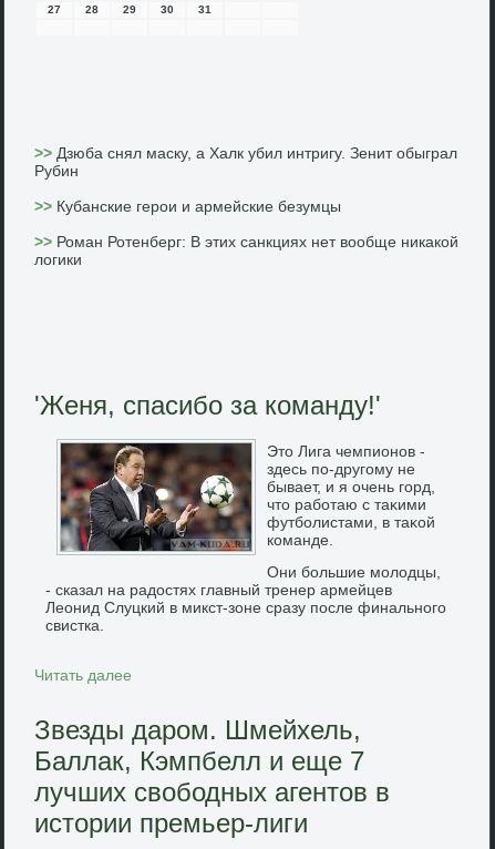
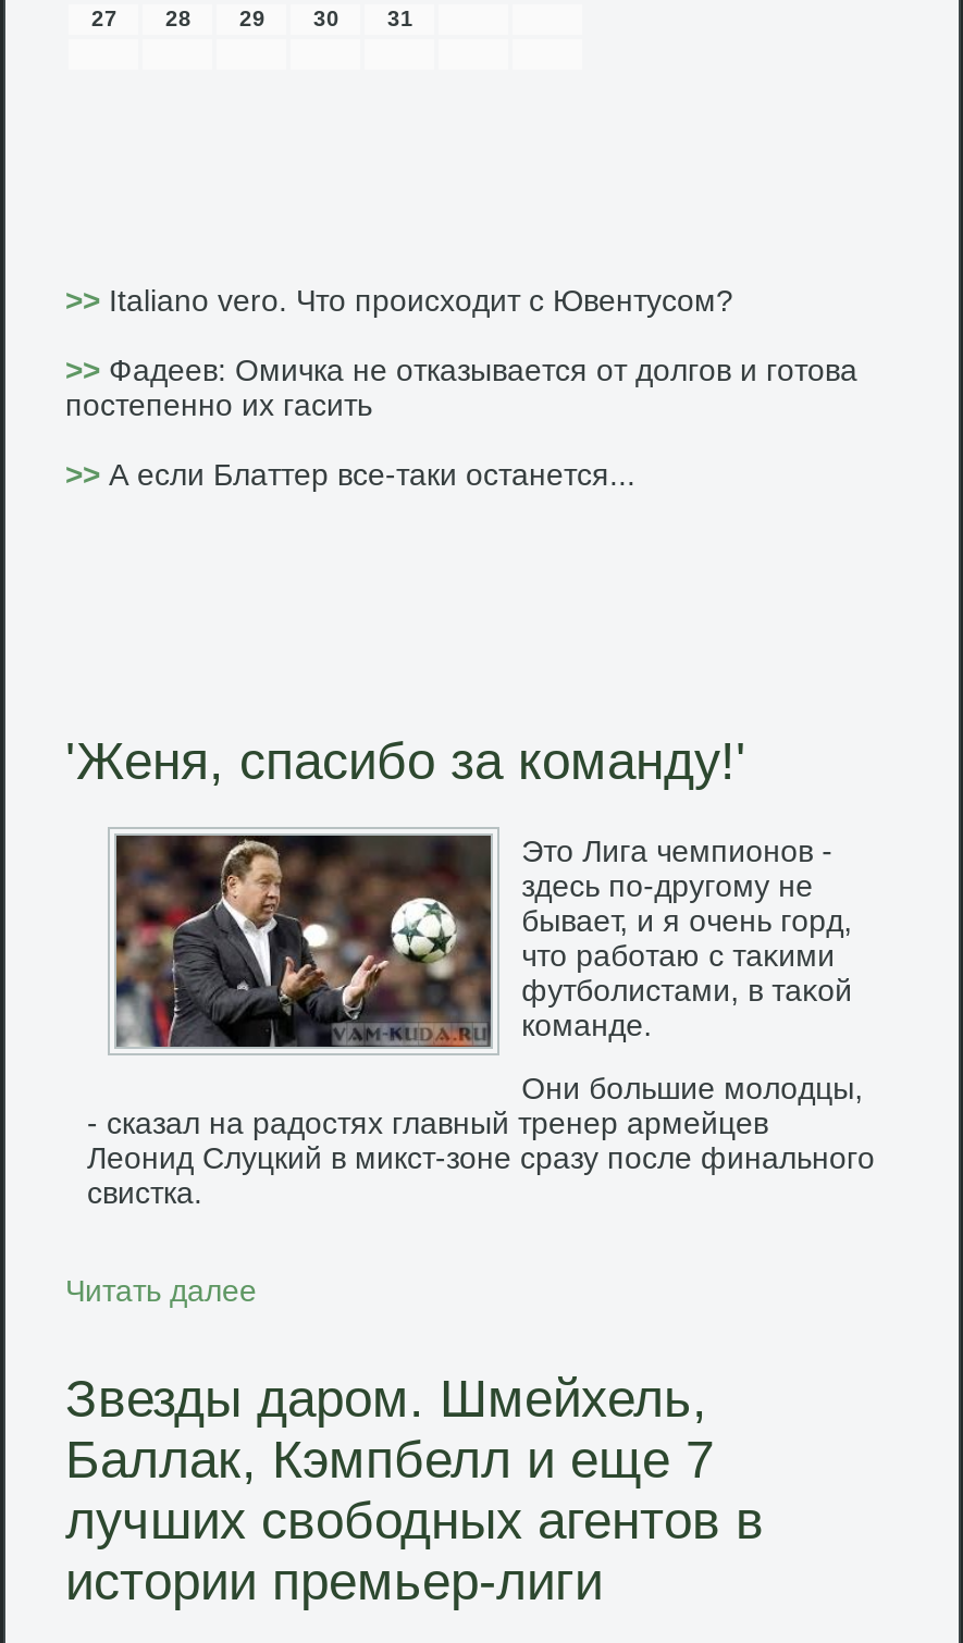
[35,144,458,179] >> Дзюба снял маску, а Халк убил интригу. Зенит обыграл | Рубин -> [65,283,733,318] >> Italiano vero. Что происходит с Ювентусом?
[35,197,342,215] >> Кубанские герои и армейские безумцы -> [65,352,857,422] >> Фадеев: Омичка не отказывается от долгов и готова | постепенно их гасить
[35,233,459,268] >> Роман Ротенберг: В этих санкциях нет вообще никакой | логики -> [65,457,635,492] >> А если Блаттер все-таки останется...

